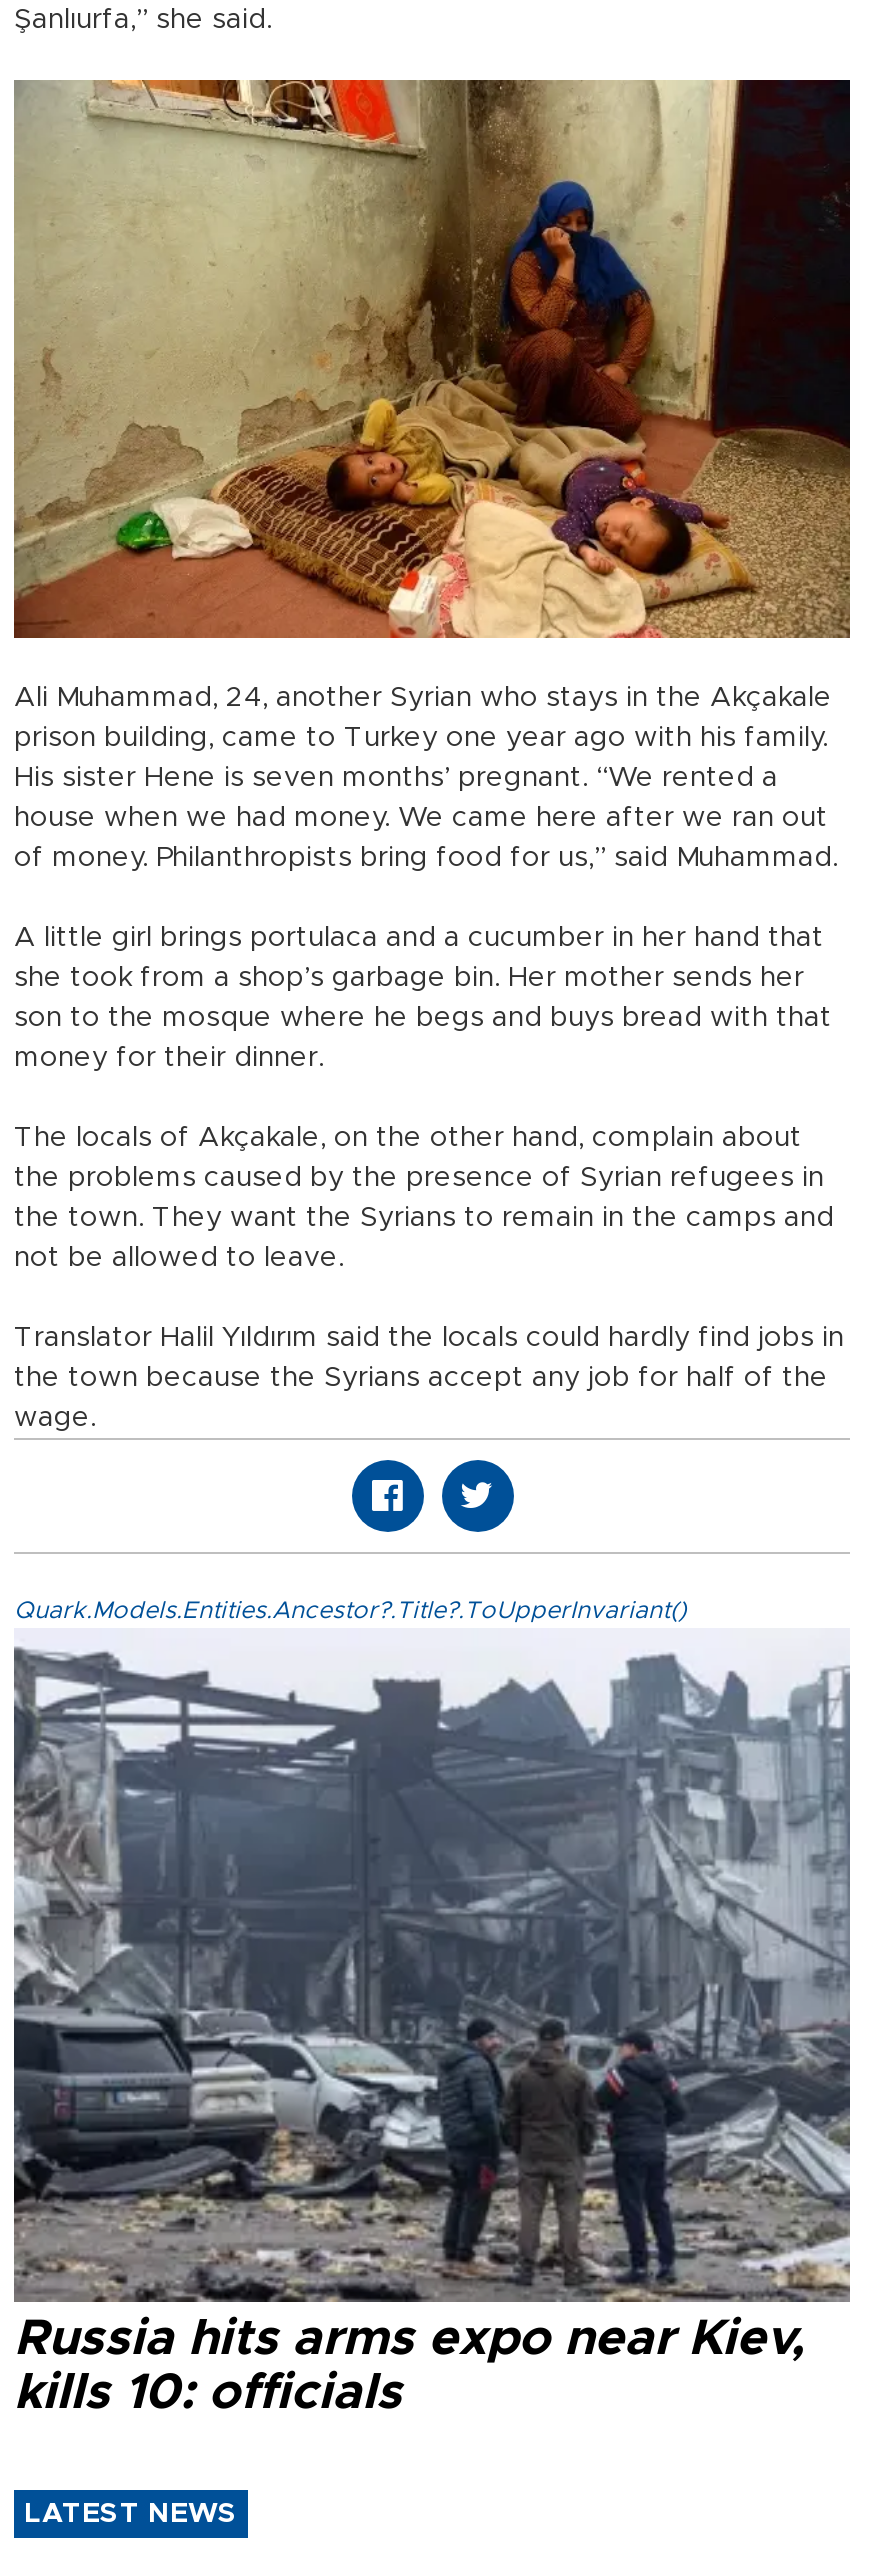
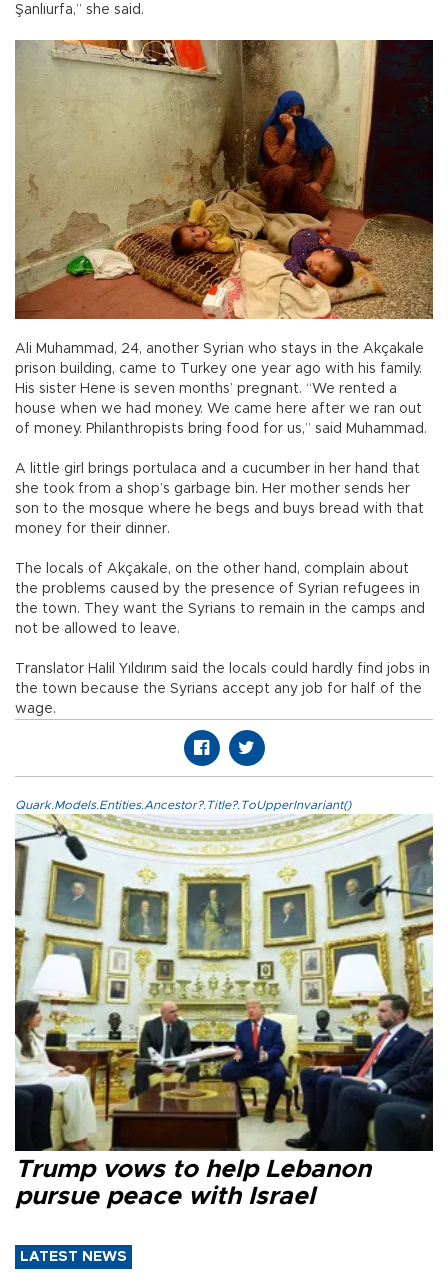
[12,1628,852,2417] [image] | Russia hits arms expo near Kiev, | kills 10: officials -> [14,813,434,1209] [image] | Trump vows to help Lebanon | pursue peace with Israel

